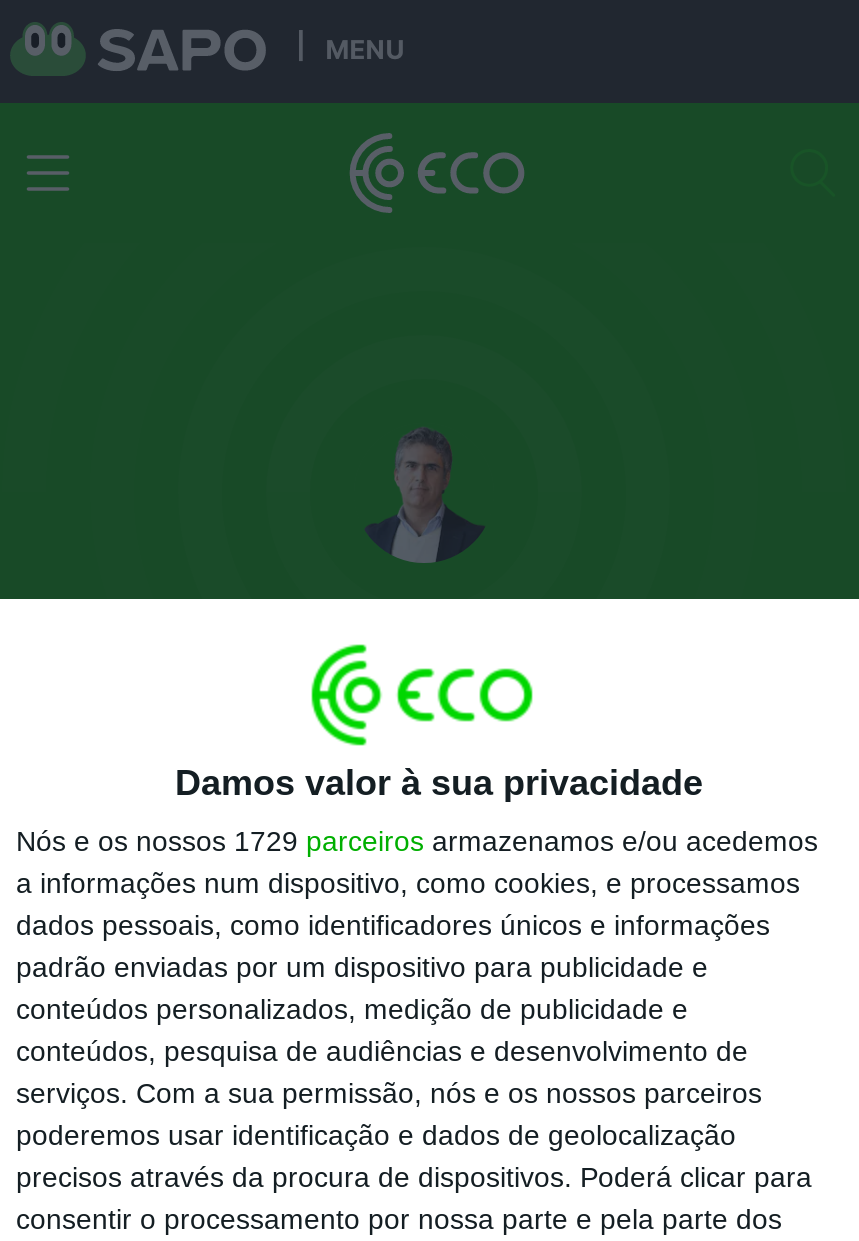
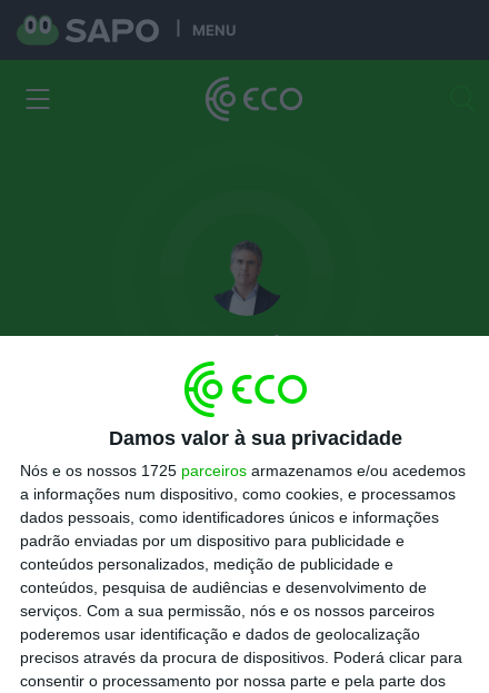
[16,825,818,857] Nós e os nossos 1729 parceiros armazenamos e/ou acedemos -> [20,461,466,479] Nós e os nossos 1725 parceiros armazenamos e/ou acedemos

